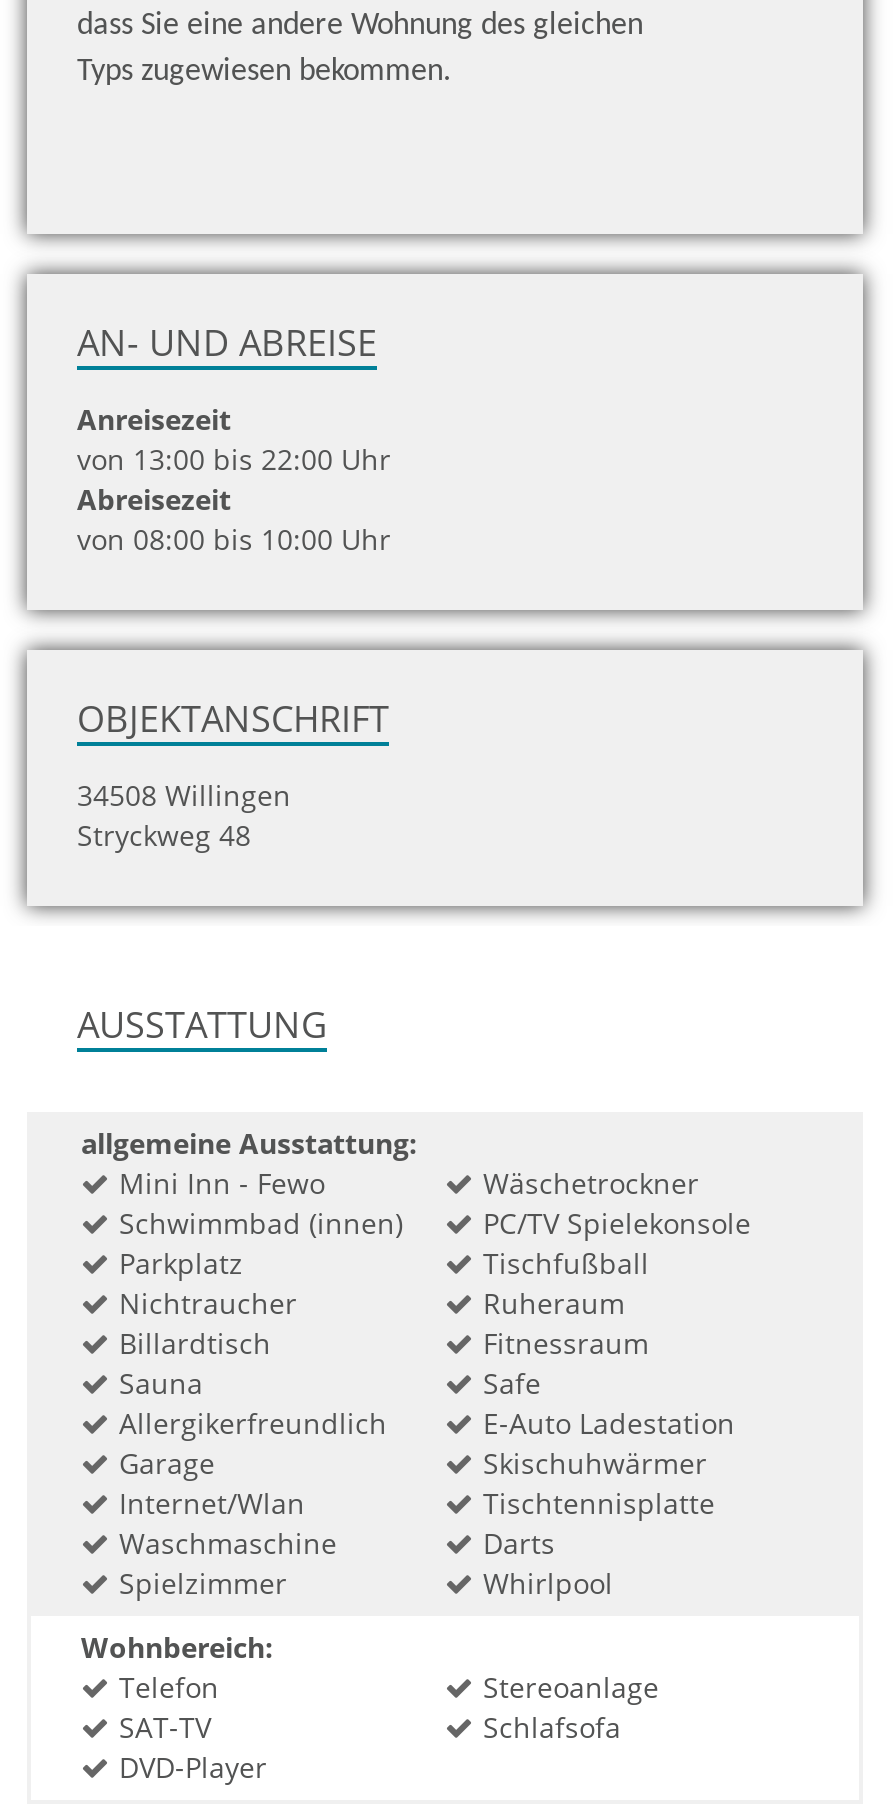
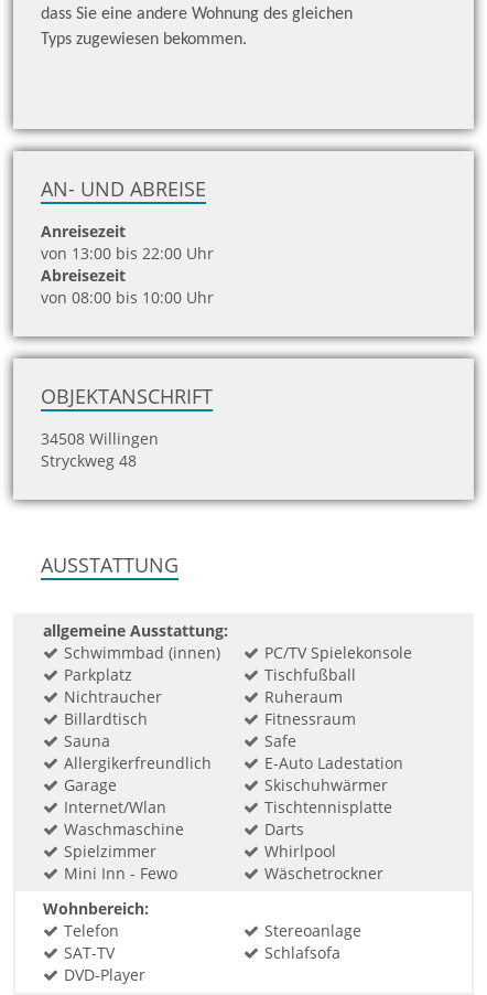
moved [119,1164,699,1202] -> [64,863,383,884]: Mini Inn - Fewo | Wäschetrockner
moved [119,1204,751,1602] -> [64,642,412,862]: Schwimmbad (innen) | PC/TV Spielekonsole | Parkplatz | ... | Spielzimmer | Whirlpool

